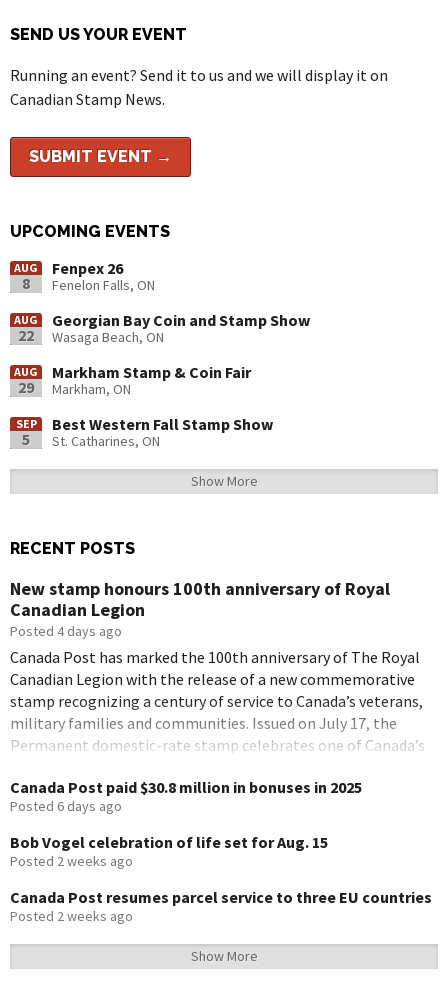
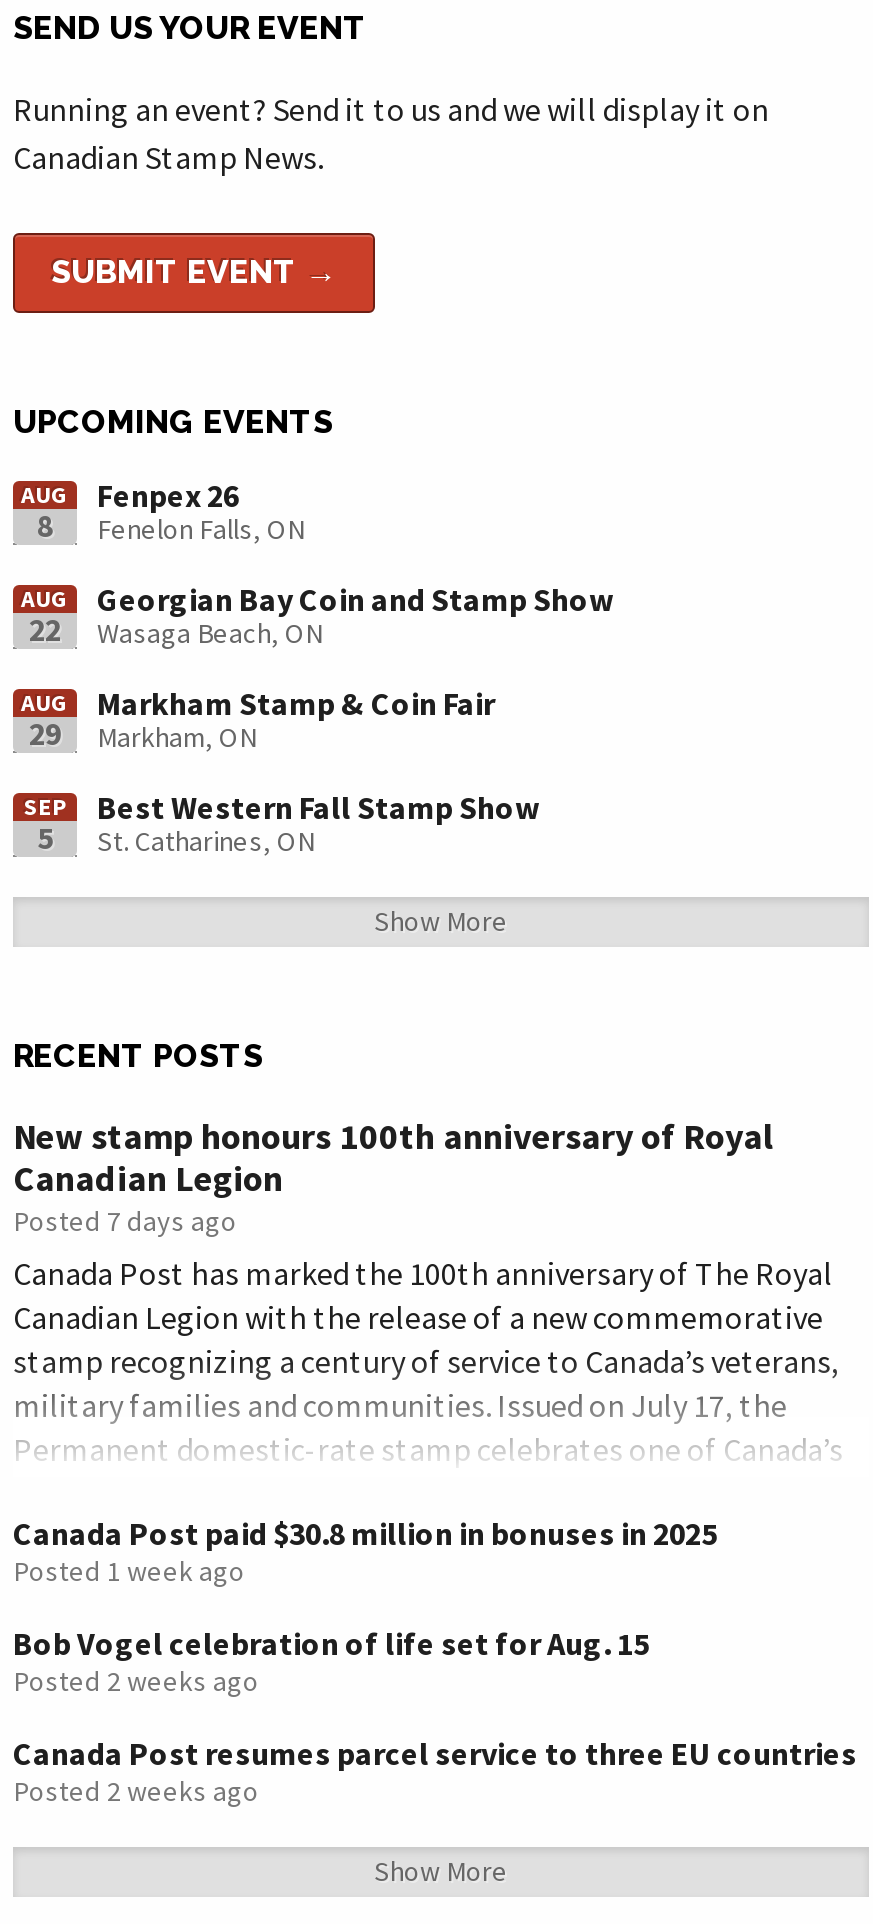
[10,622,122,640] Posted 4 days ago -> [13,1203,237,1239] Posted 7 days ago
[10,797,122,815] Posted 6 days ago -> [13,1553,245,1589] Posted 1 week ago

